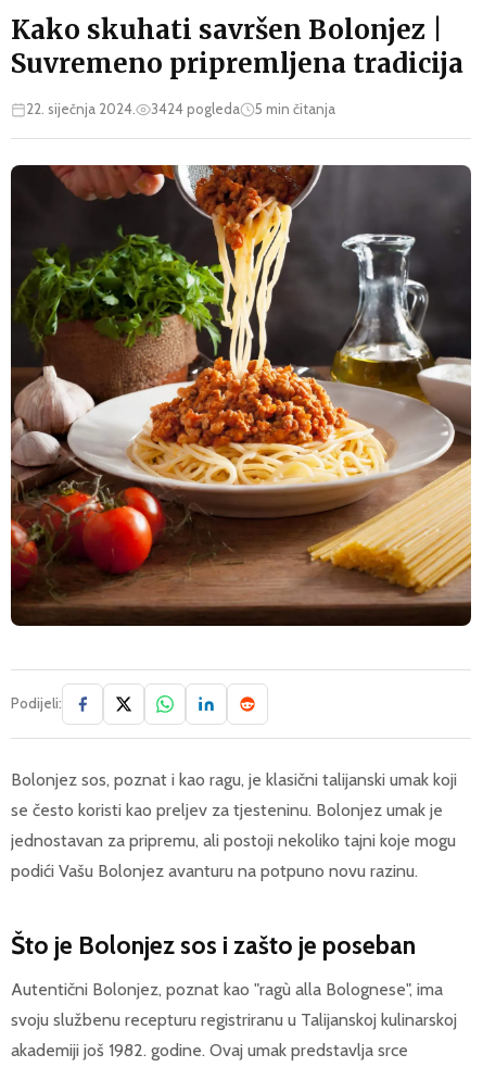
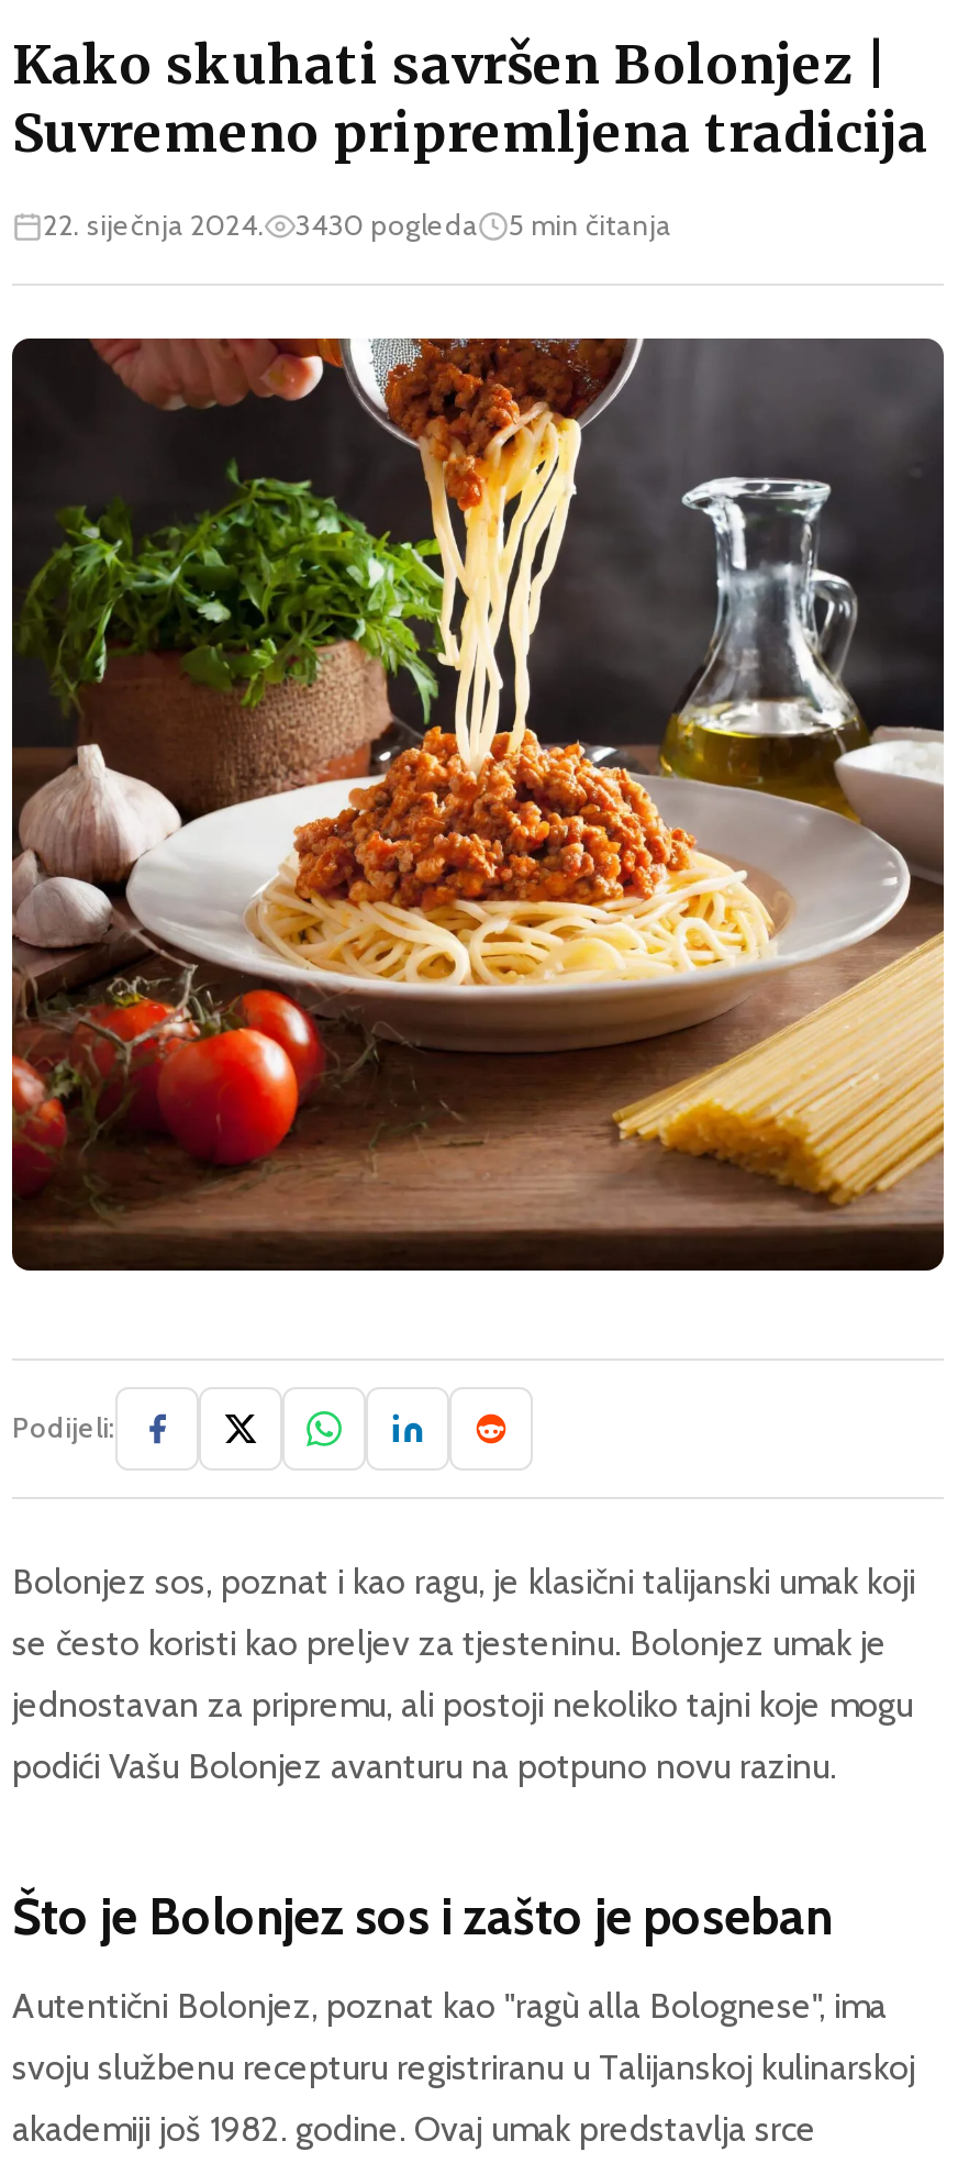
[26,100,335,118] 22. siječnja 2024. 3424 pogleda 5 min čitanja -> [43,208,671,243] 22. siječnja 2024. 3430 pogleda 5 min čitanja

